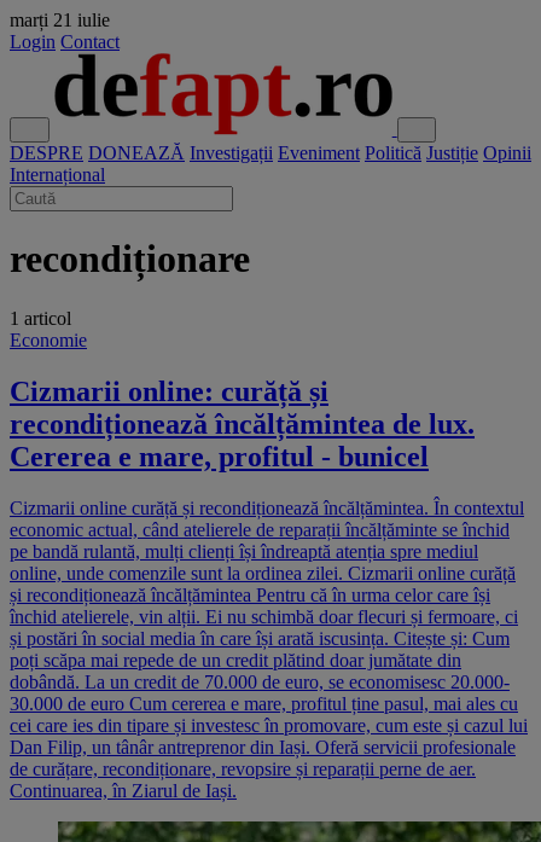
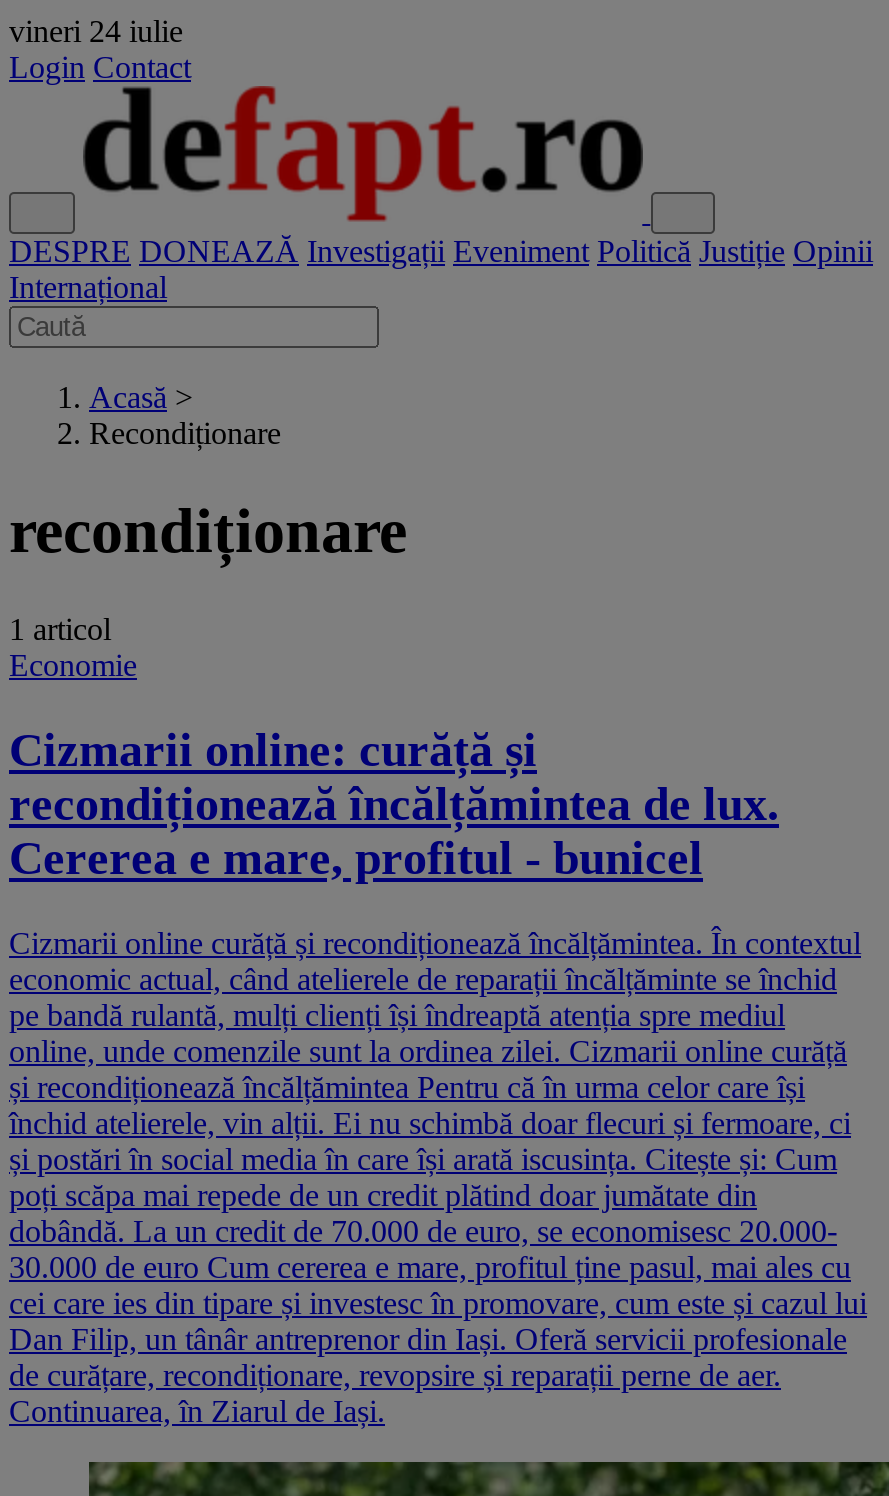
[10,10,110,30] marți 21 iulie -> [9,14,183,48] vineri 24 iulie
none -> [89,380,281,450] Acasă > | Recondiționare

